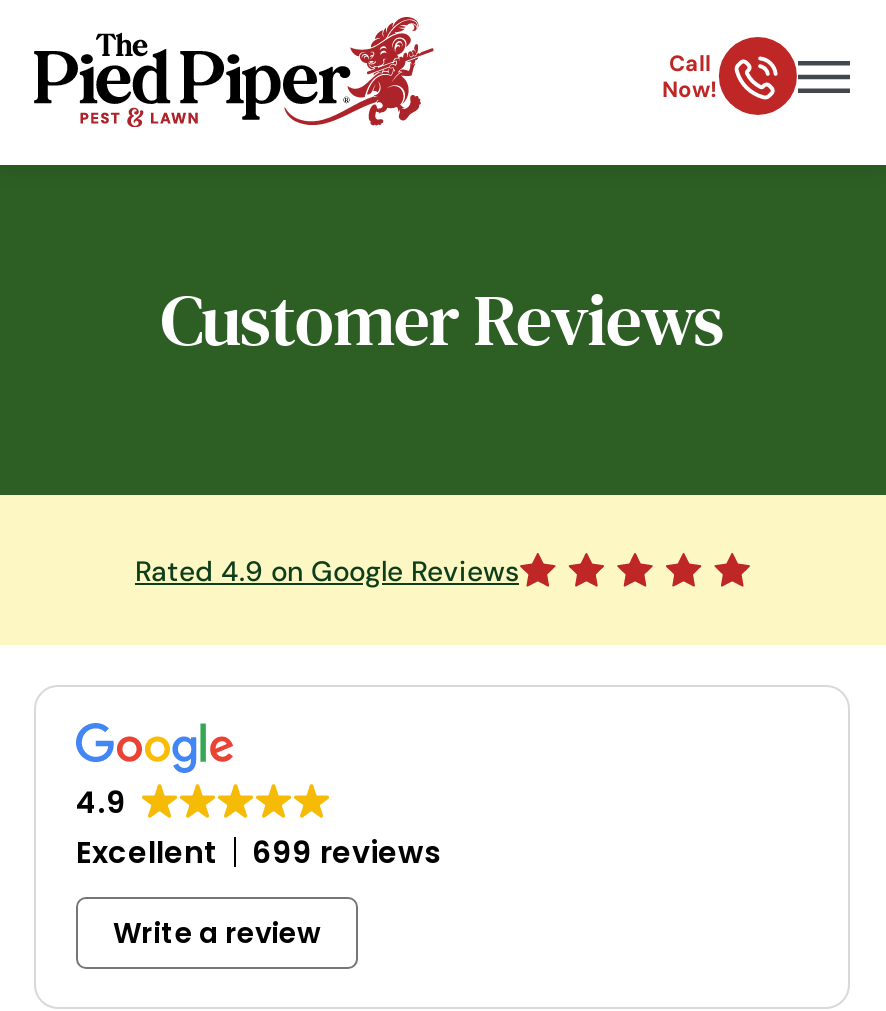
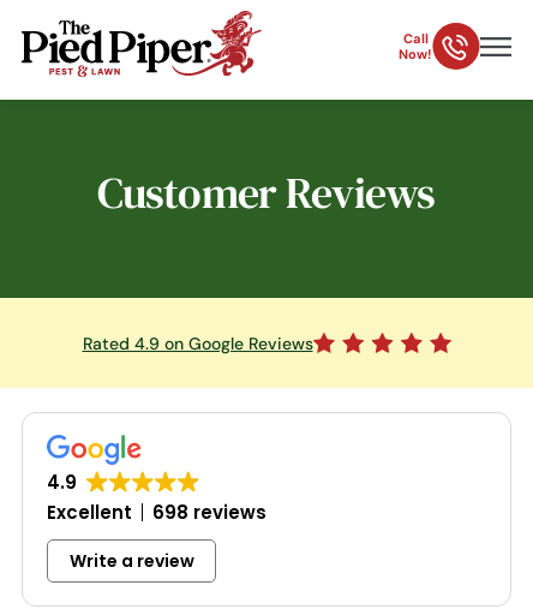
[76,831,442,873] Excellent 699 reviews -> [47,500,266,525] Excellent 698 reviews

